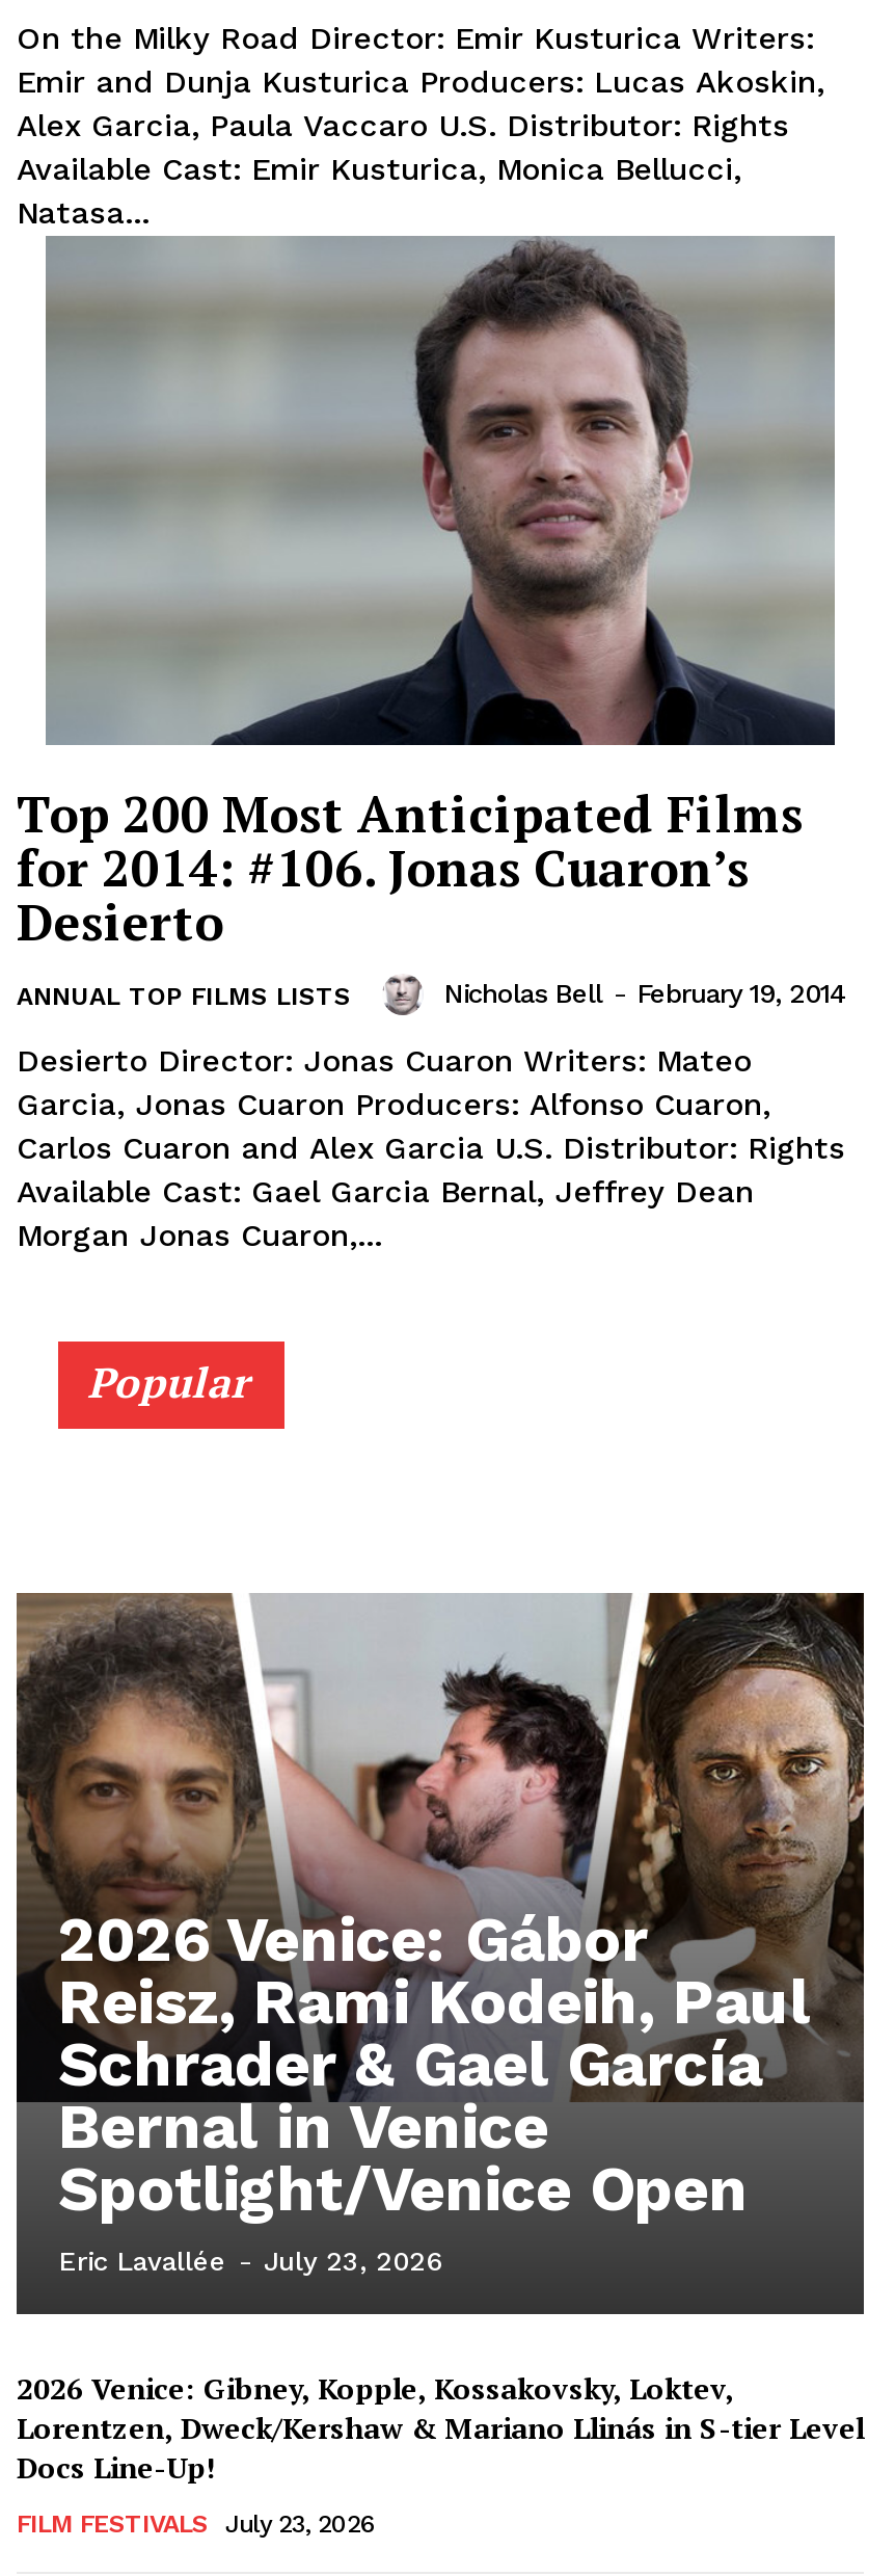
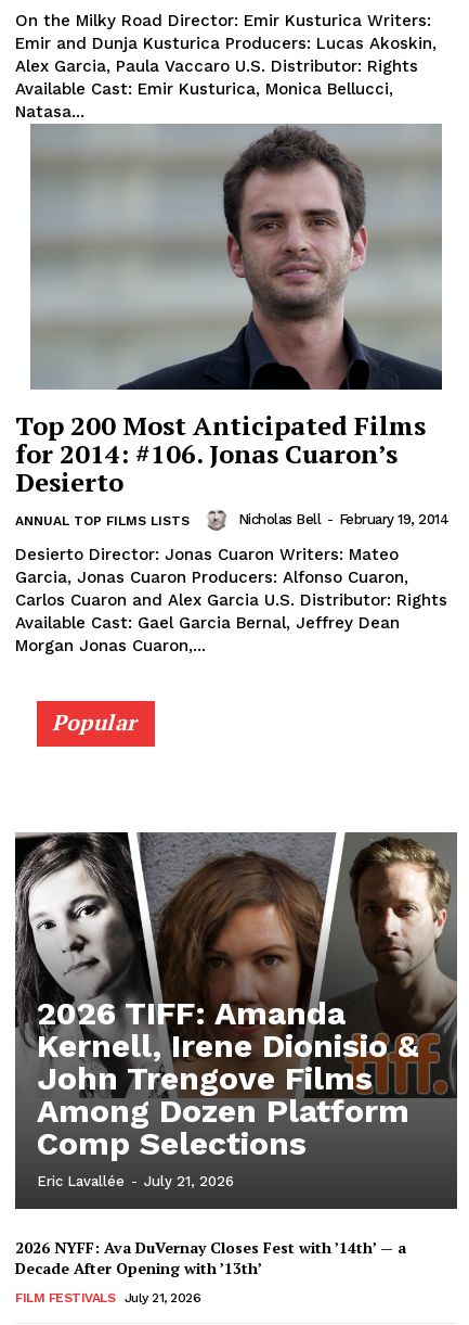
[15,1591,866,2277] [image] | 2026 Venice: Gábor | Reisz, Rami Kodeih, Paul | Schrader & Gael García | Bernal in Venice | Spotlight/Venice Open | Eric Lavallée - July 23, 2026 -> [14,831,458,1189] [image] | 2026 TIFF: Amanda | Kernell, Irene Dionisio & | John Trengove Films | Among Dozen Platform | Comp Selections | Eric Lavallée - July 21, 2026
[17,2368,864,2487] 2026 Venice: Gibney, Kopple, Kossakovsky, Loktev, | Lorentzen, Dweck/Kershaw & Mariano Llinás in S-tier Level | Docs Line-Up! -> [15,1237,406,1278] 2026 NYFF: Ava DuVernay Closes Fest with ’14th’ — a | Decade After Opening with ’13th’
[17,2510,376,2539] FILM FESTIVALS July 23, 2026 -> [15,1290,200,1306] FILM FESTIVALS July 21, 2026

